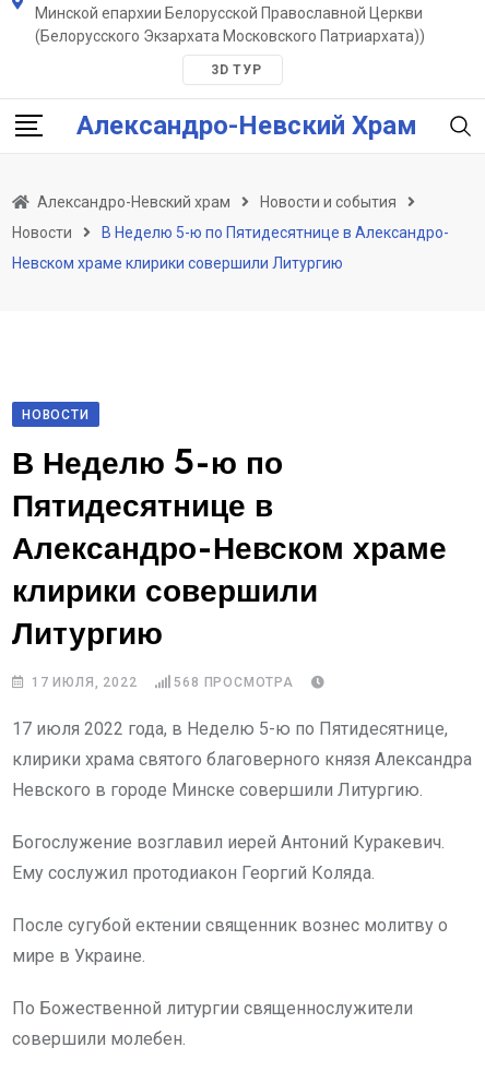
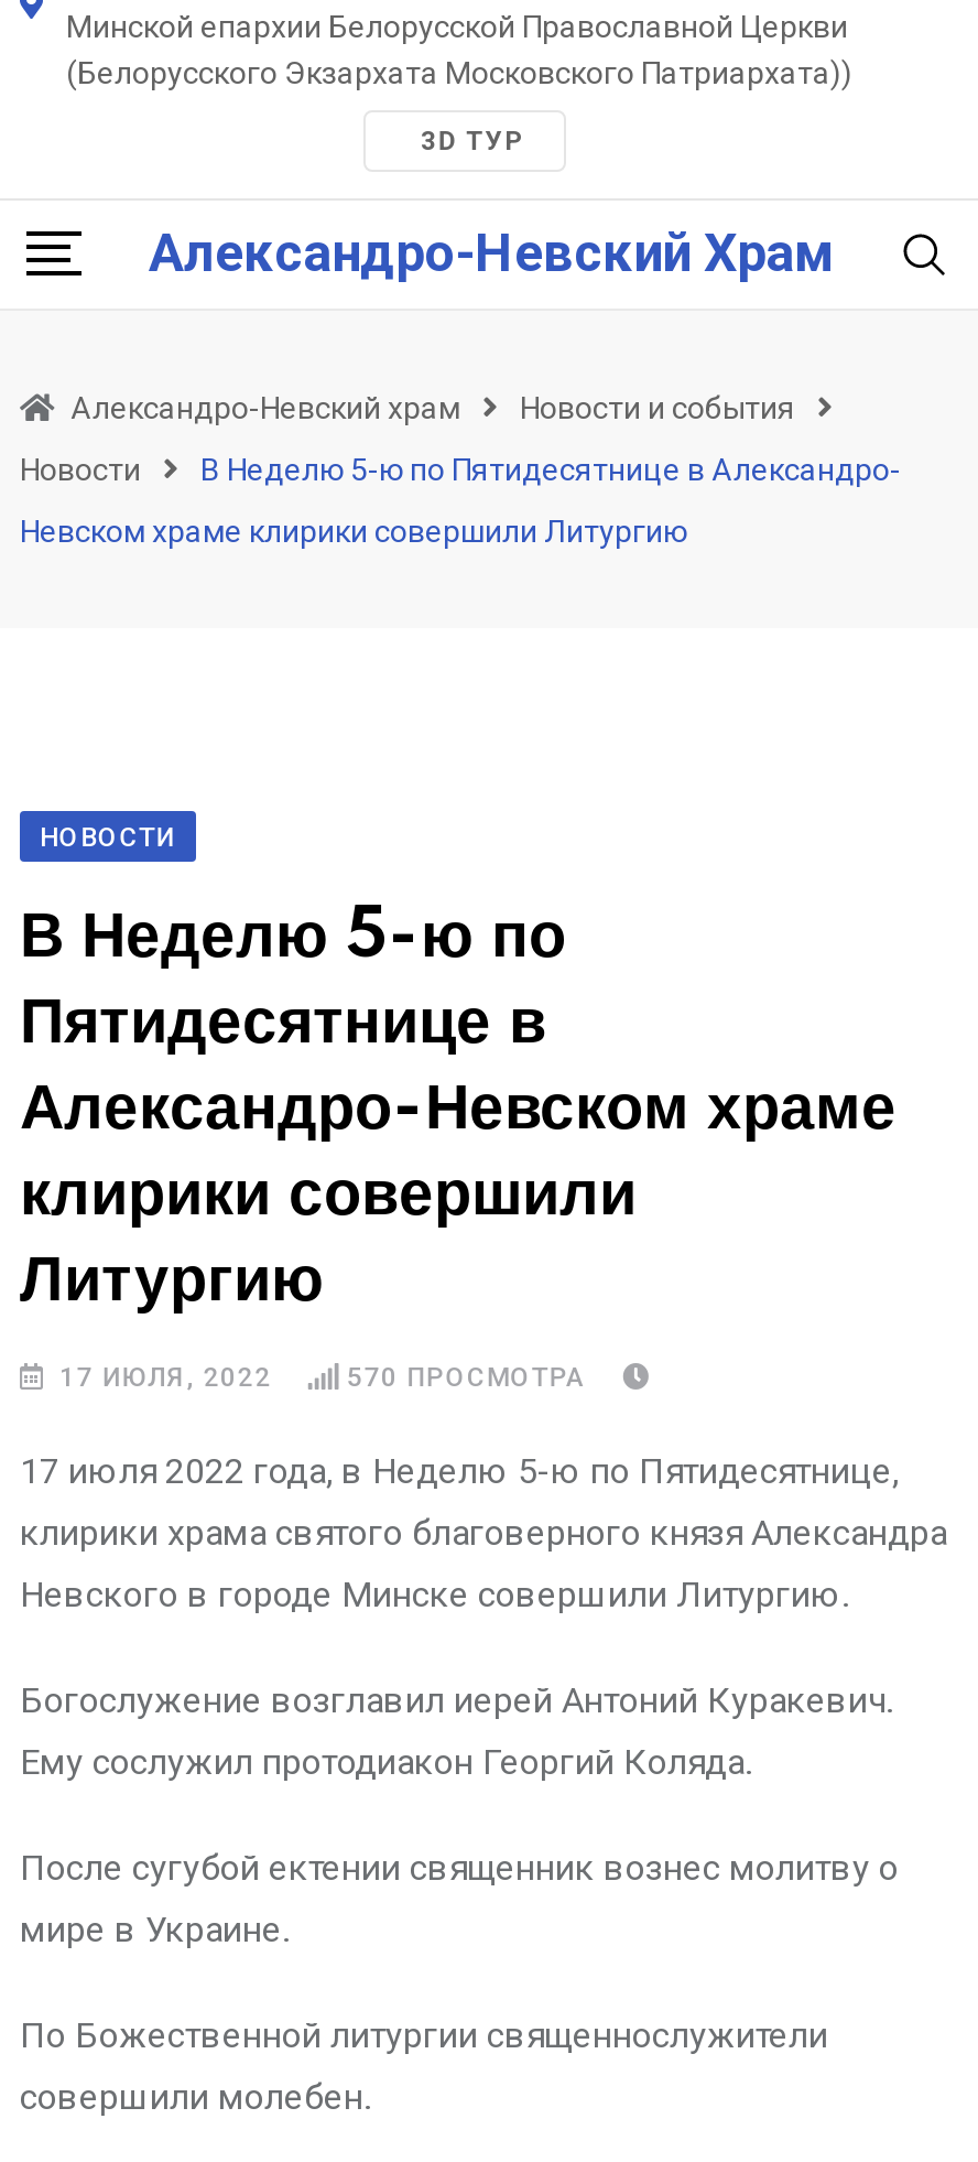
[174,674,294,689] 568 ПРОСМОТРА -> [347,1361,588,1392] 570 ПРОСМОТРА

